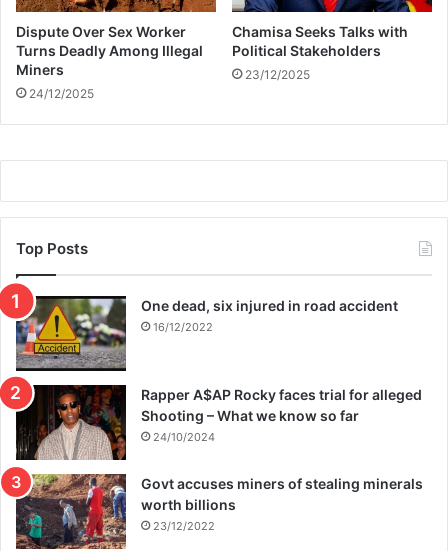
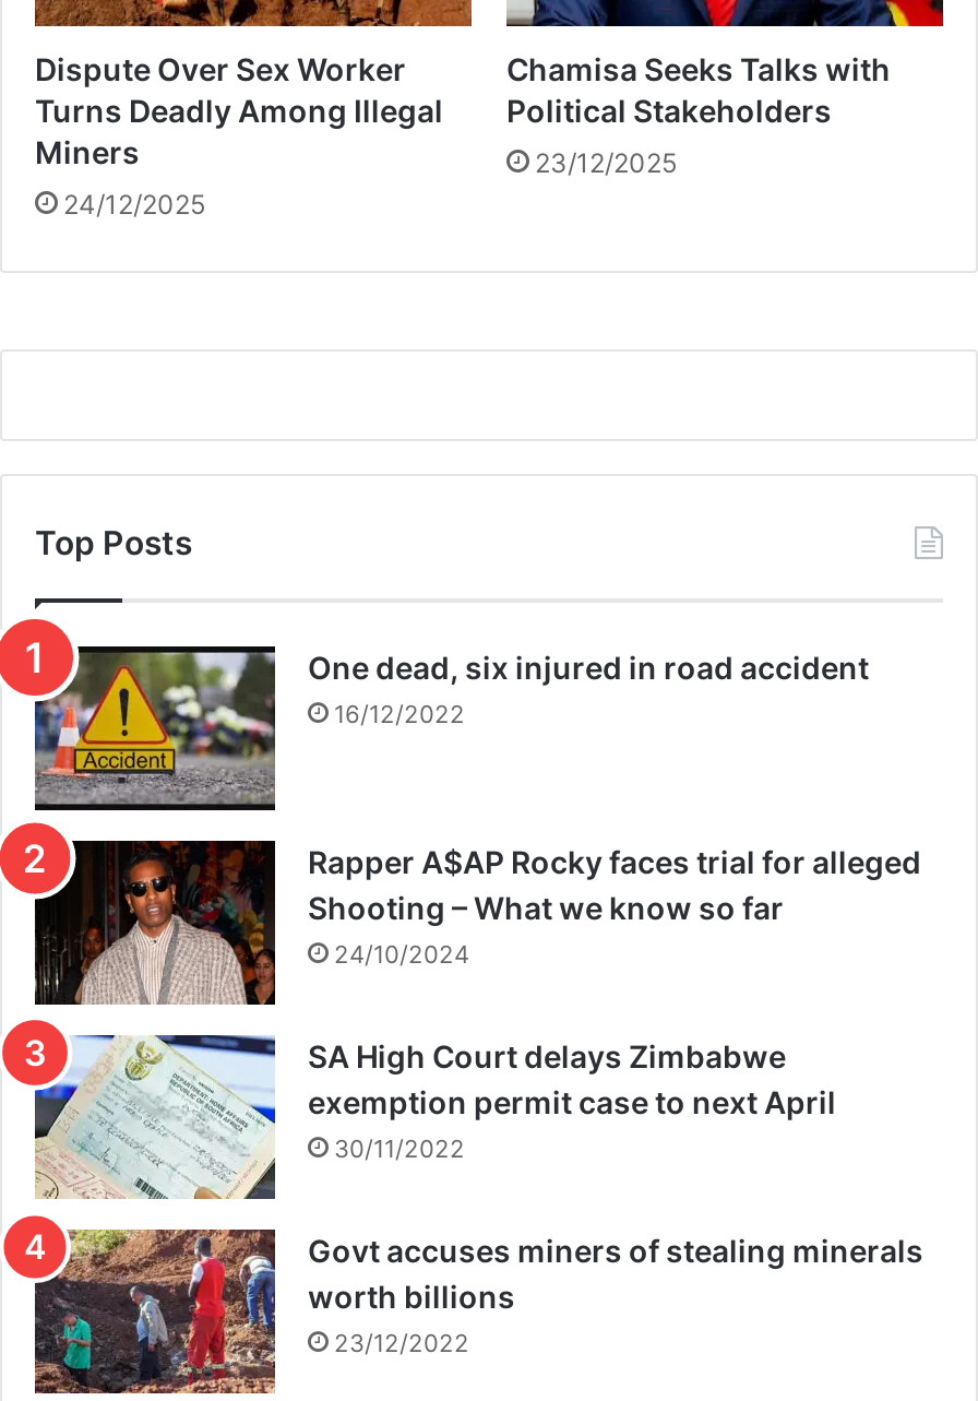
none -> [35,1033,836,1199] [image] | SA High Court delays Zimbabwe | exemption permit case to next April | 30/11/2022

